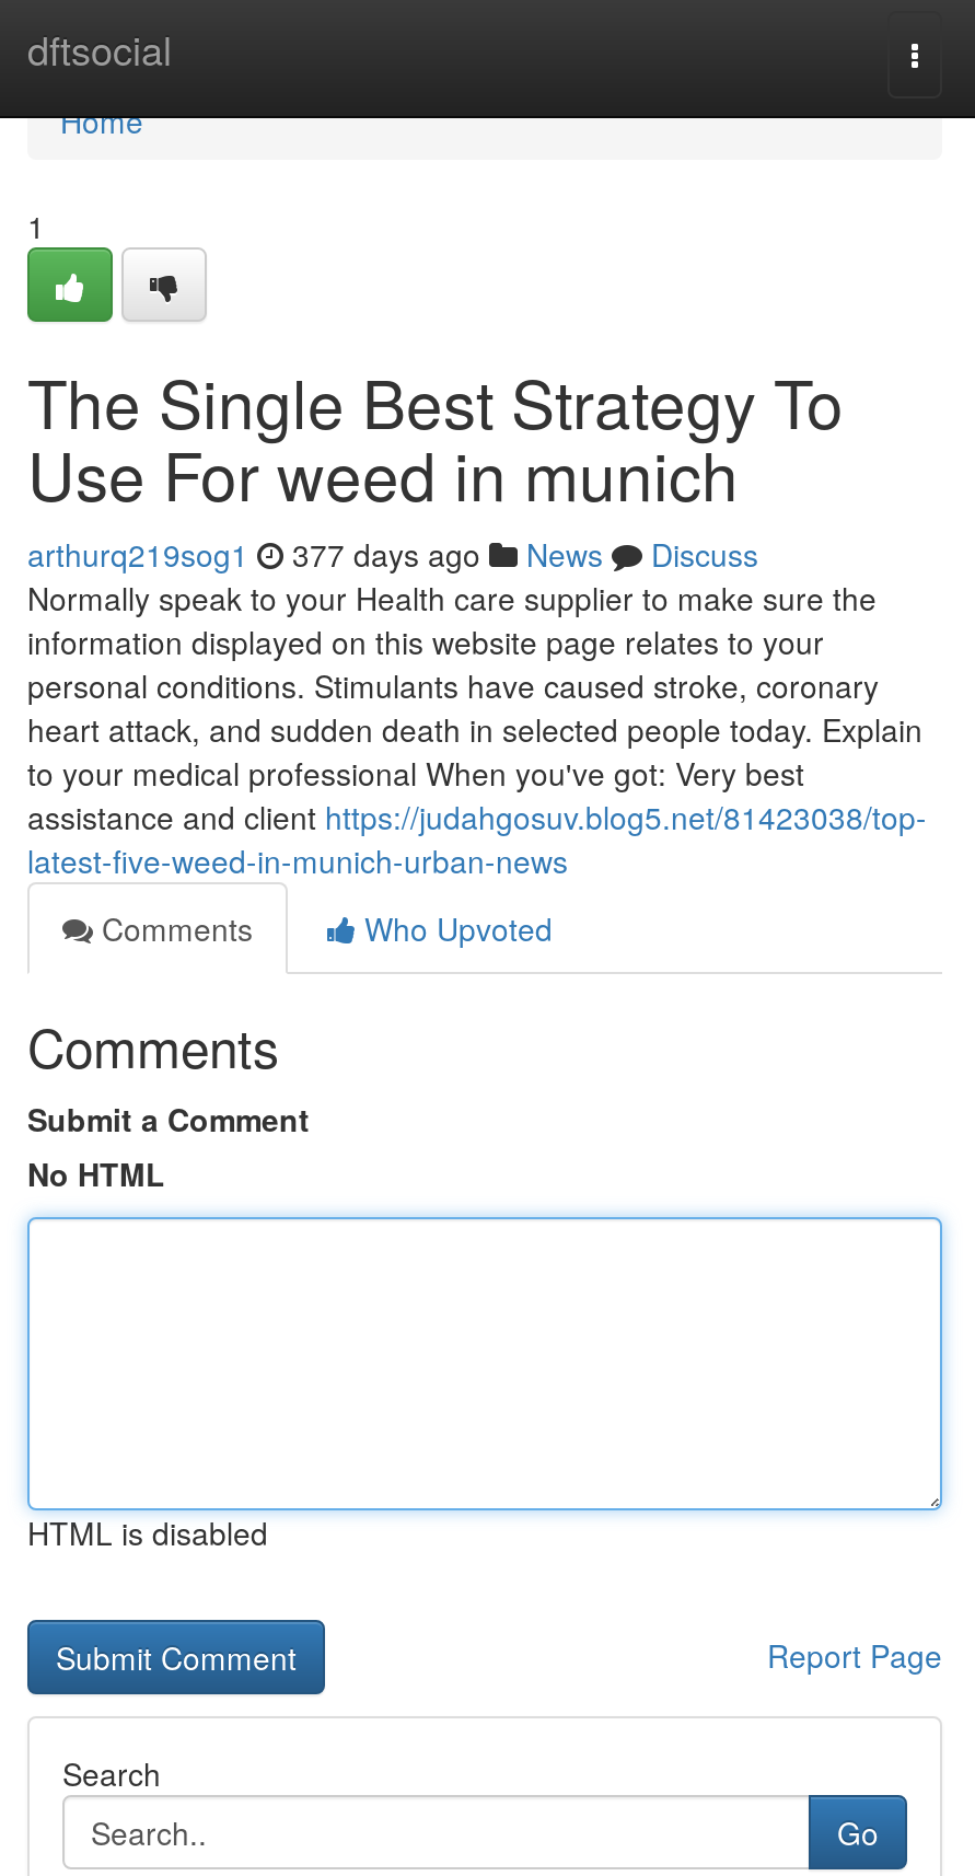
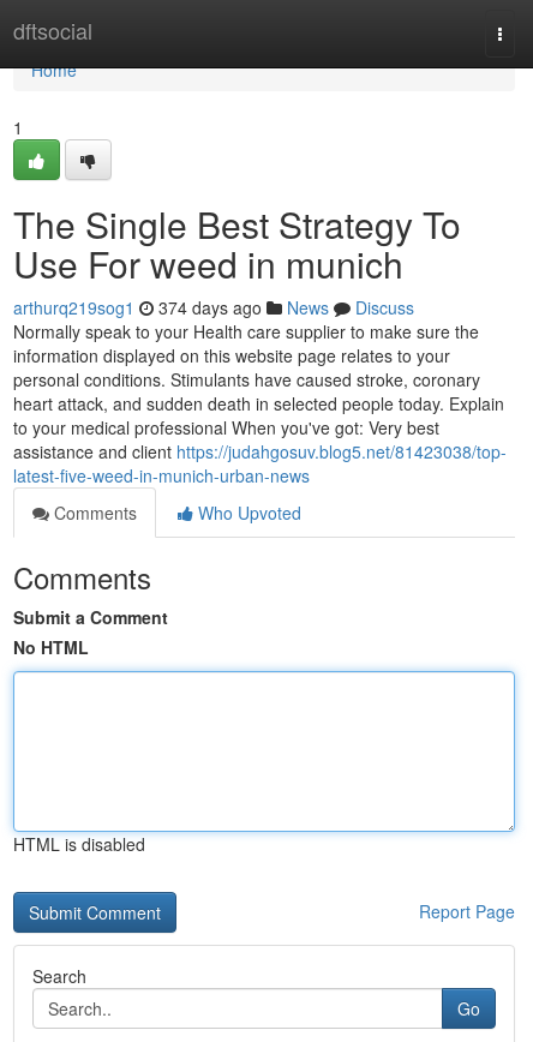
[27,532,758,576] arthurq219sog1 377 days ago News Discuss -> [13,295,414,319] arthurq219sog1 374 days ago News Discuss

